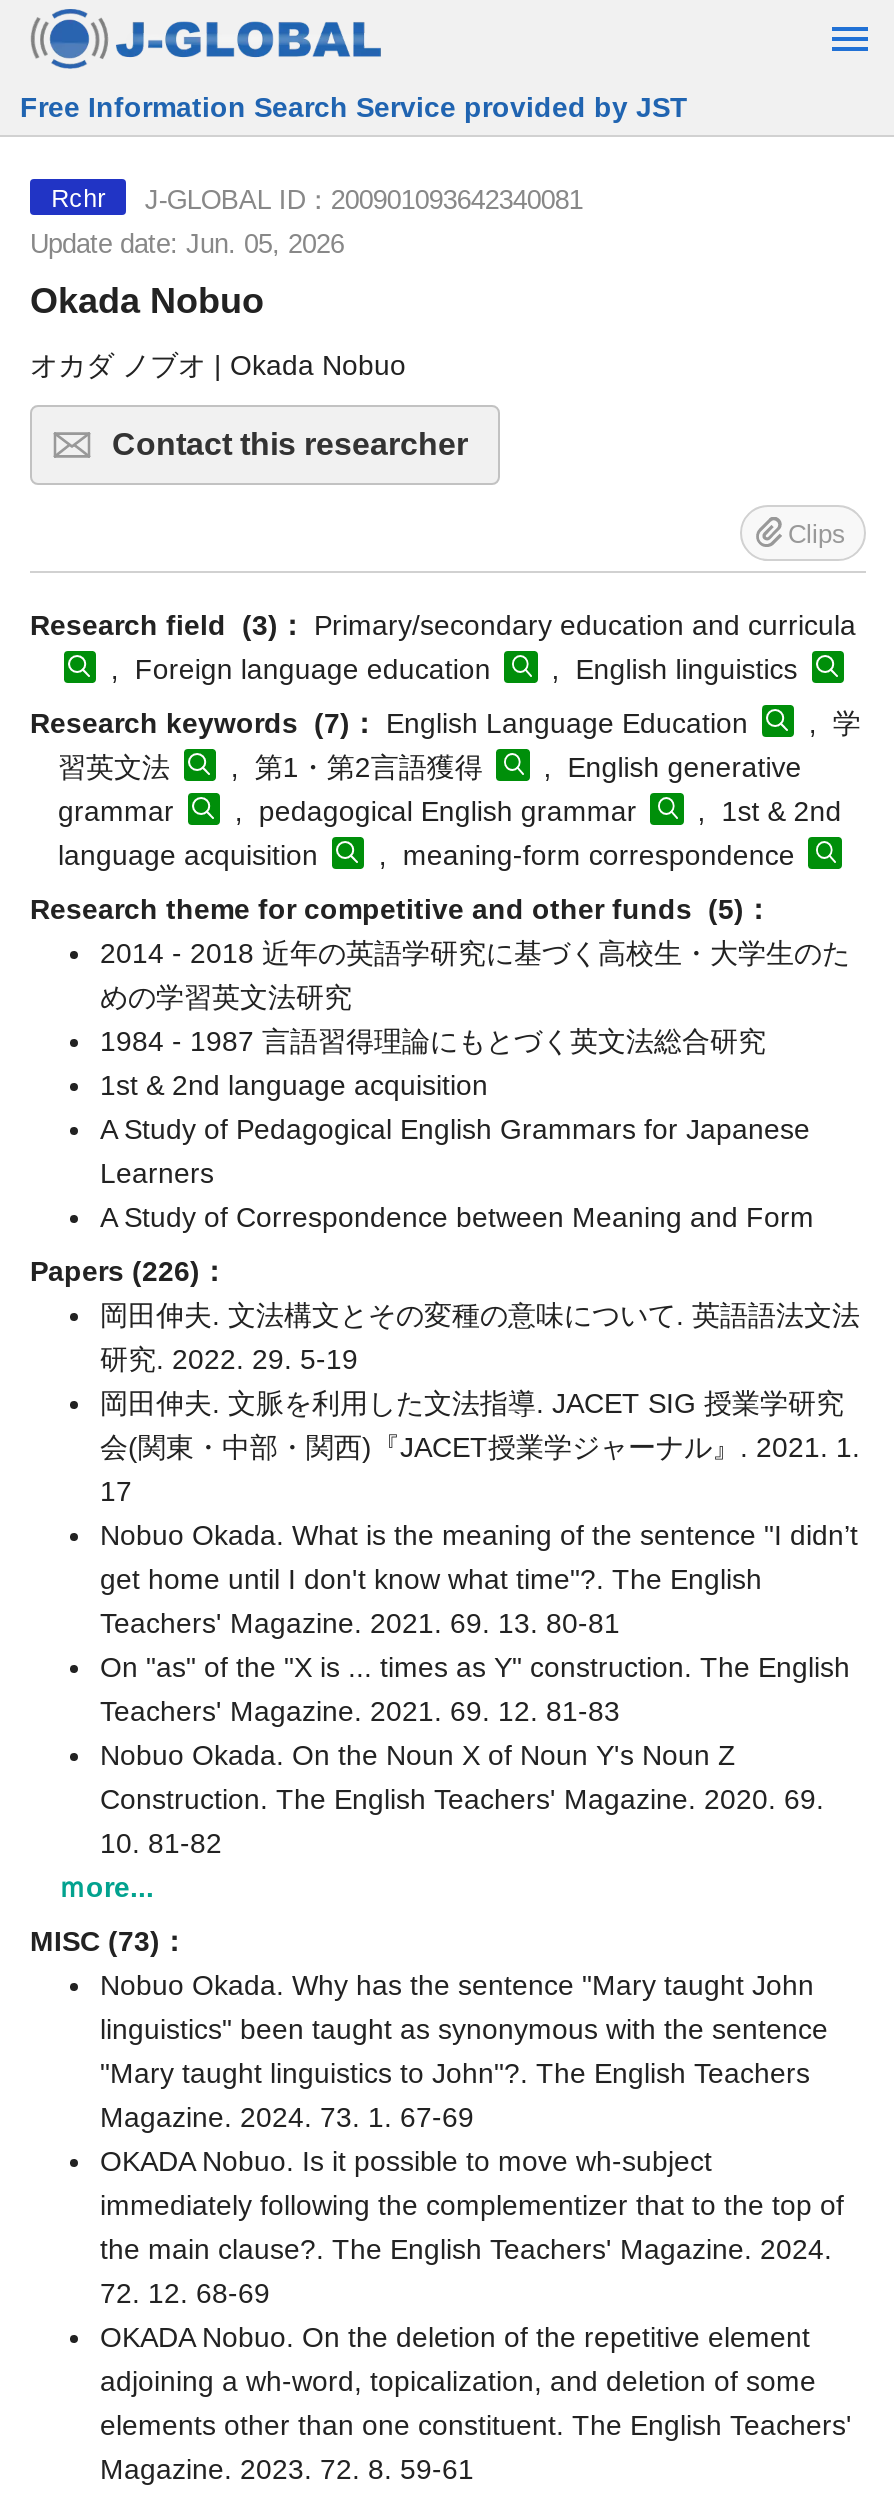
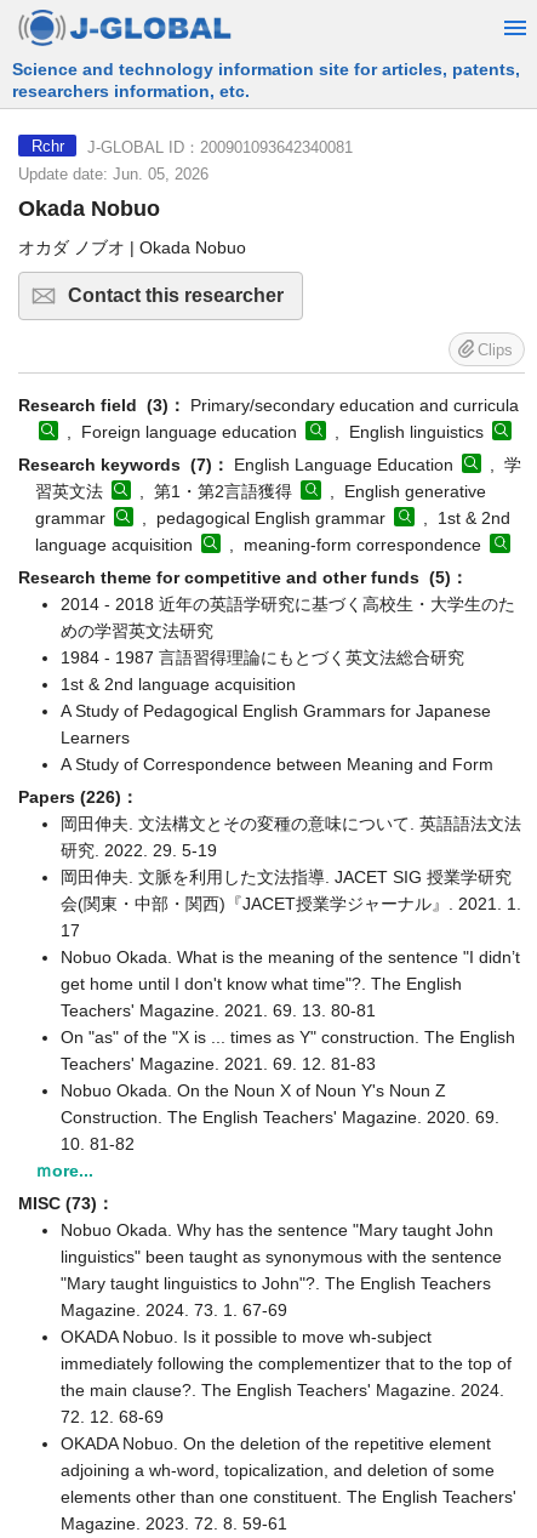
[20,91,688,123] Free Information Search Service provided by JST -> [12,59,520,101] Science and technology information site for articles, patents, | researchers information, etc.

